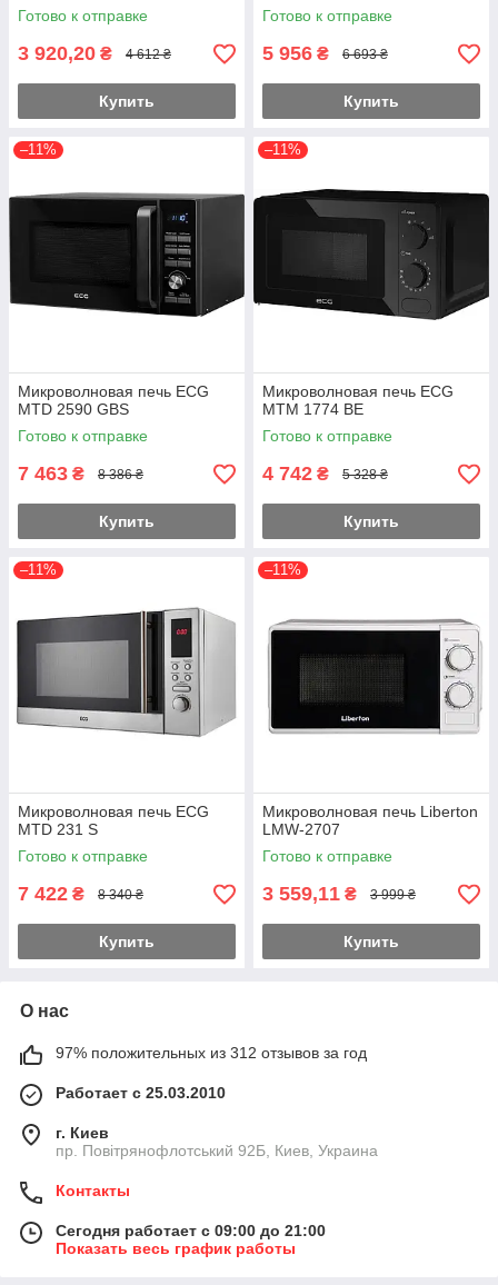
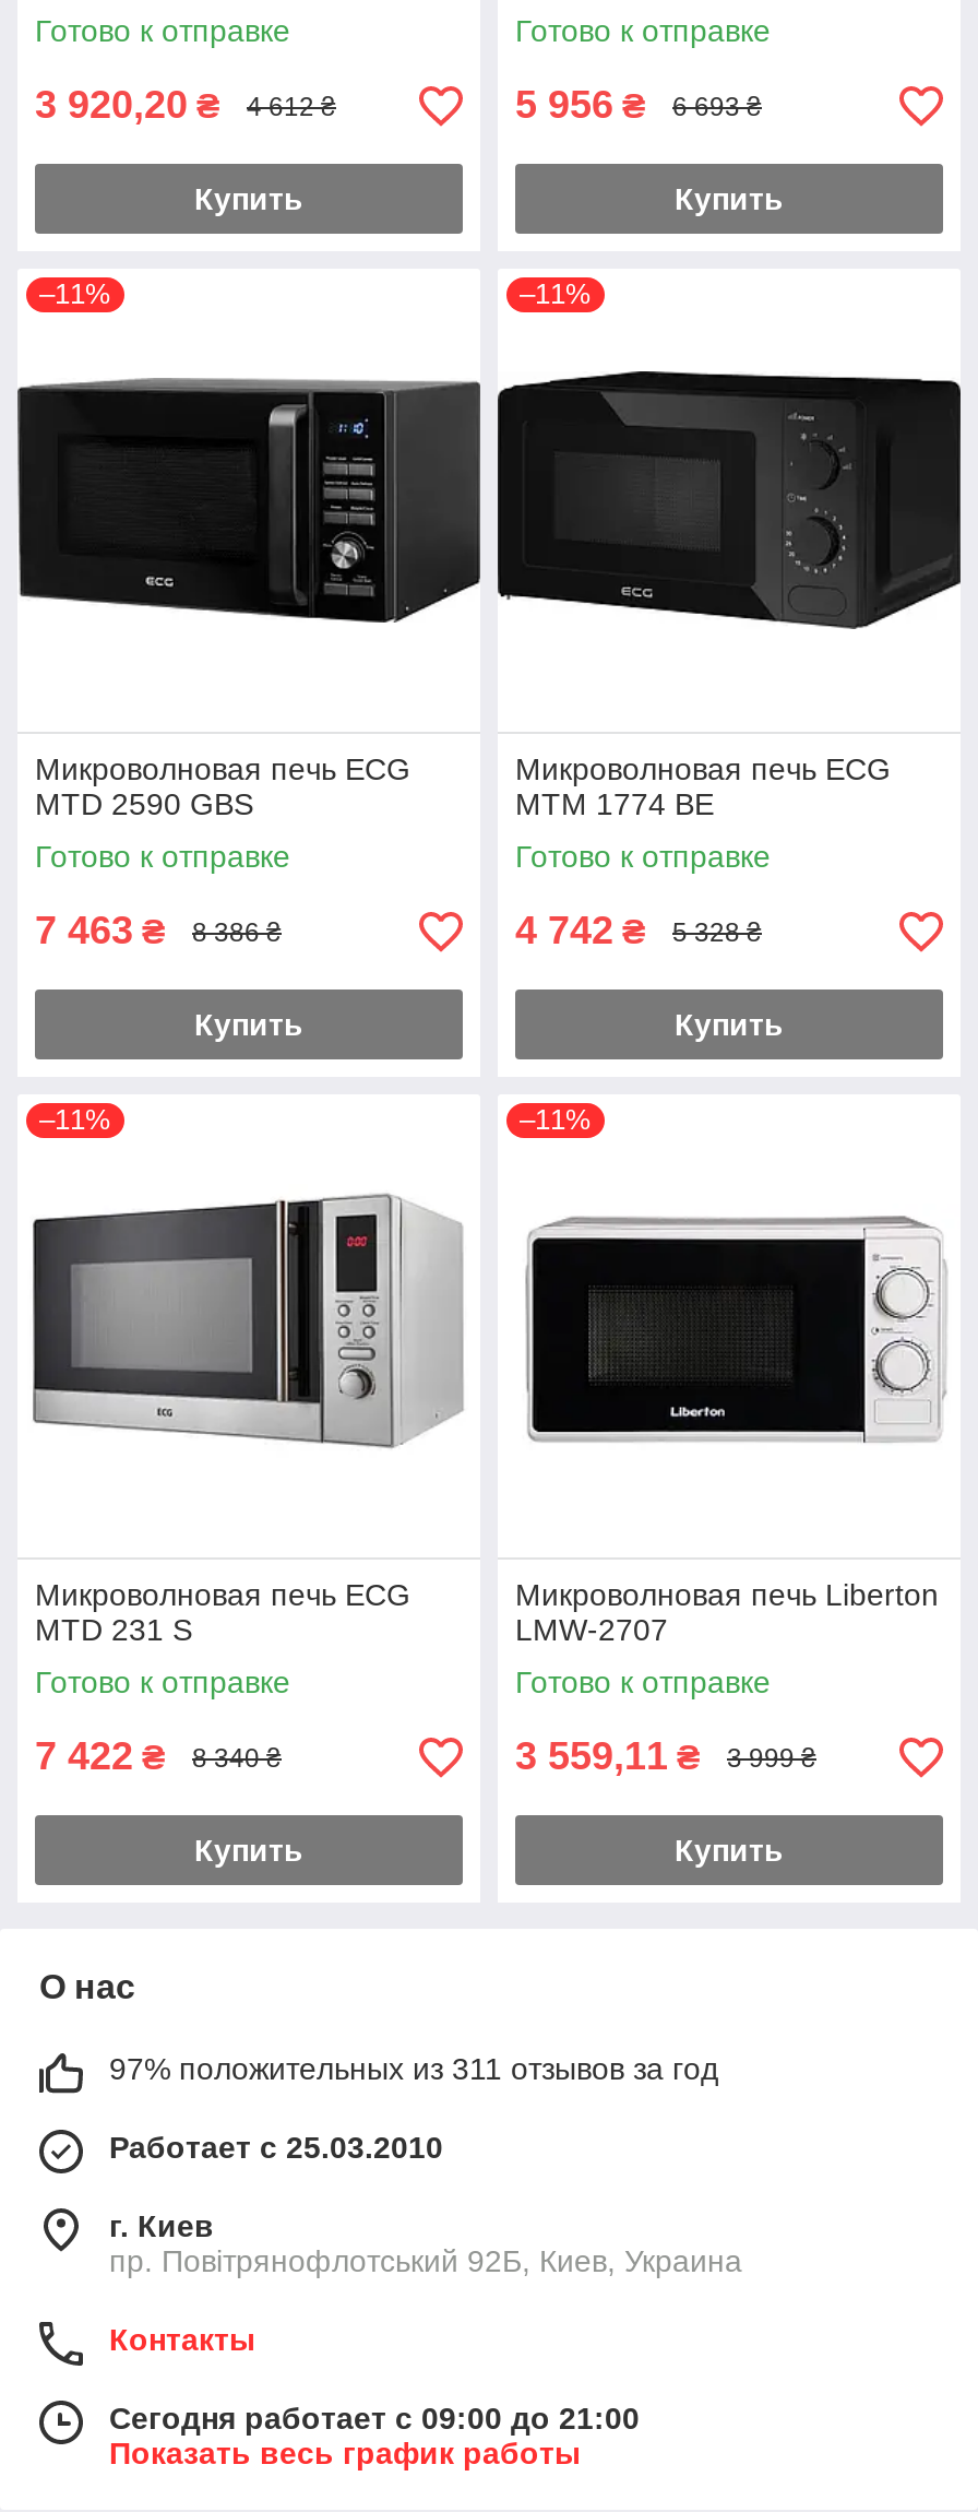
[56,1044,367,1062] 97% положительных из 312 отзывов за год -> [109,2051,718,2086] 97% положительных из 311 отзывов за год

